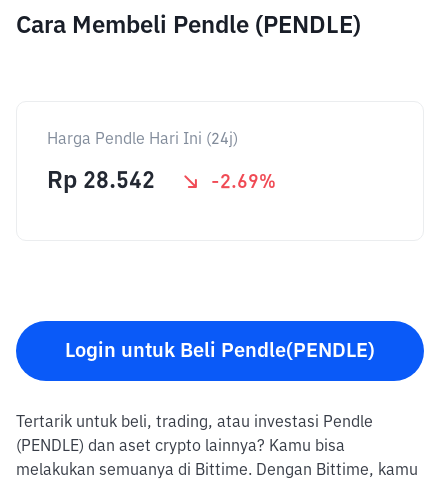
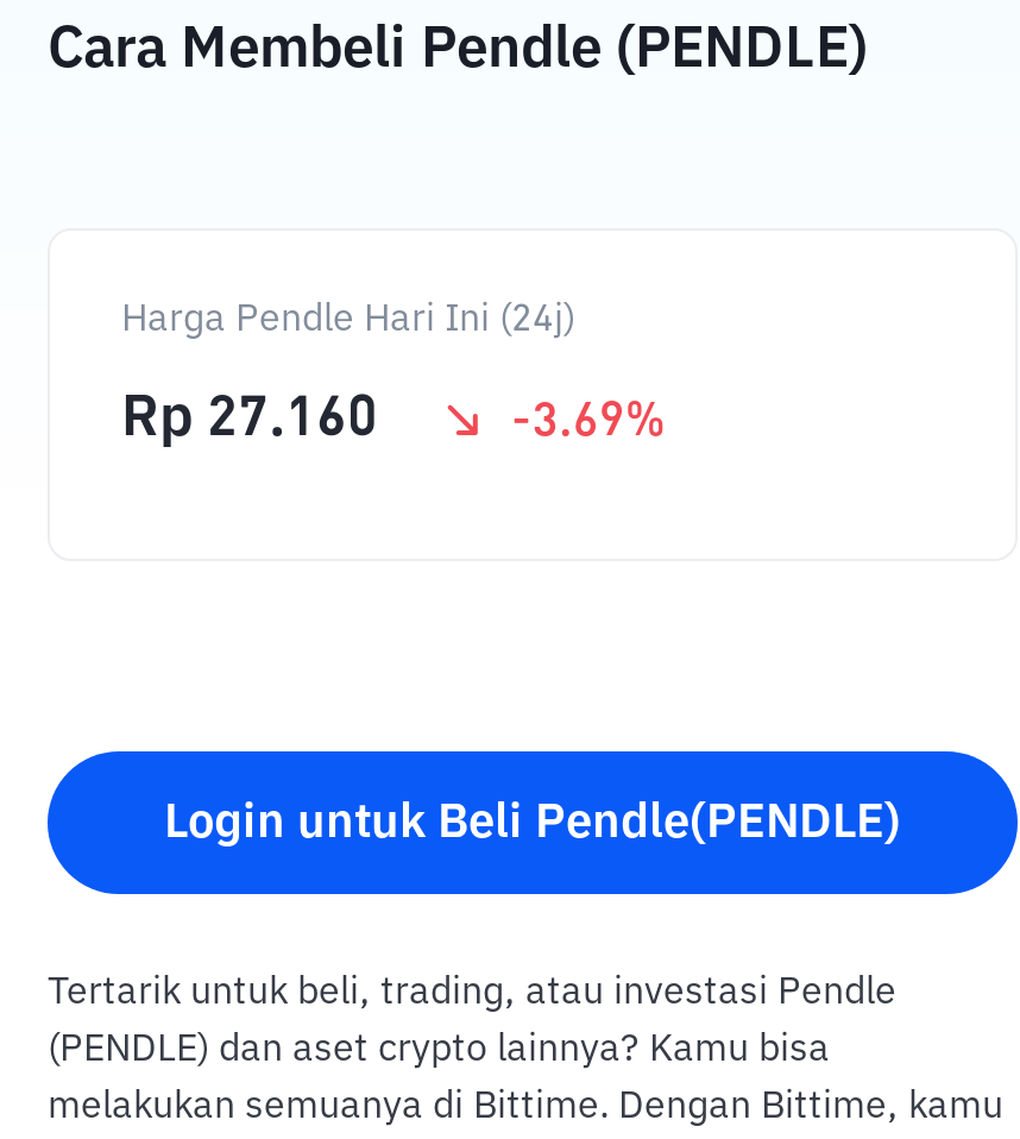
[47,169,155,193] Rp 28.542 -> [121,390,378,447] Rp 27.160
[211,171,276,191] -2.69% -> [511,396,666,443] -3.69%

